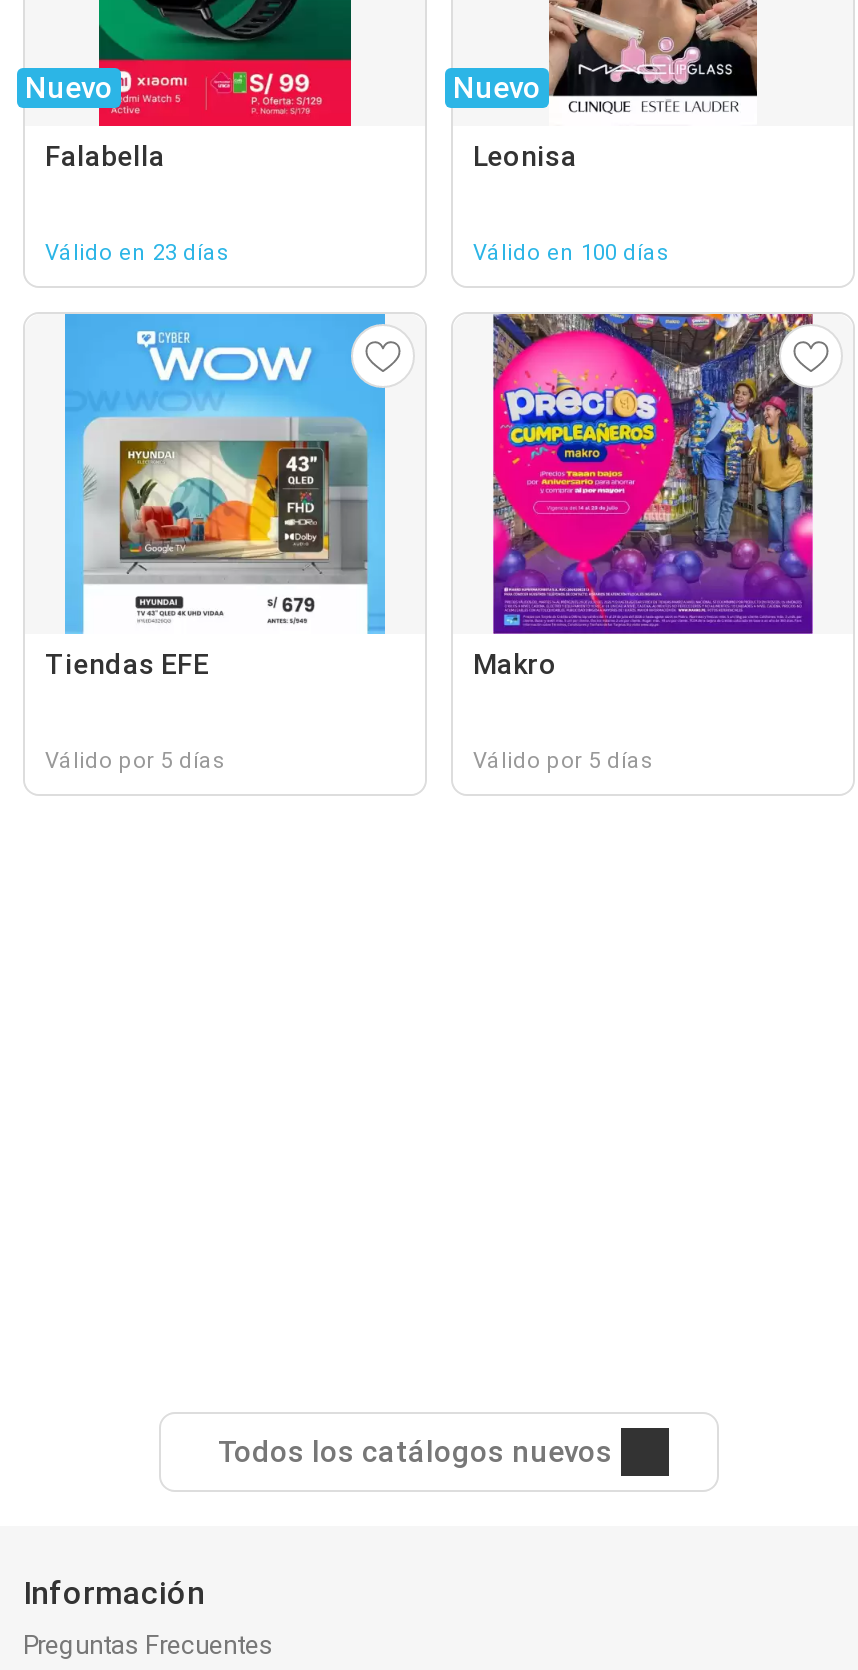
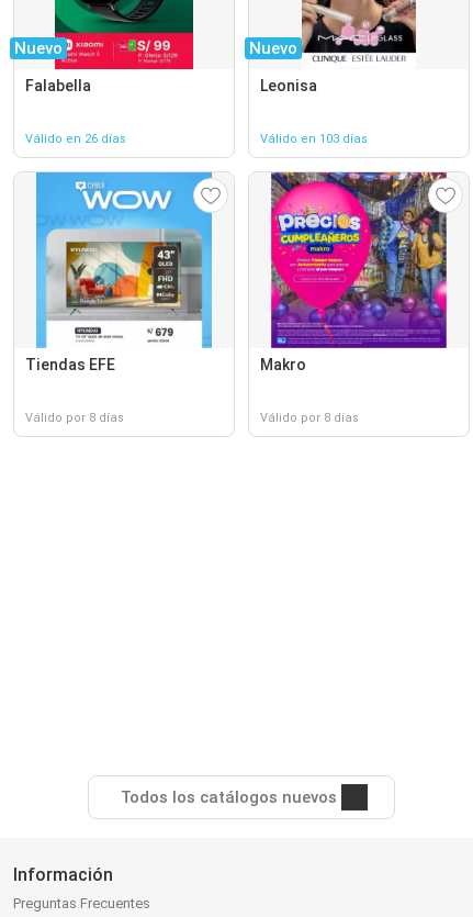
[45,240,229,266] Válido en 23 días -> [25,132,126,146] Válido en 26 días
[473,240,669,266] Válido en 100 días -> [260,132,368,146] Válido en 103 días
[45,748,225,774] Válido por 5 días -> [25,411,124,425] Válido por 8 días
[473,748,653,774] Válido por 5 días -> [260,411,359,425] Válido por 8 días

